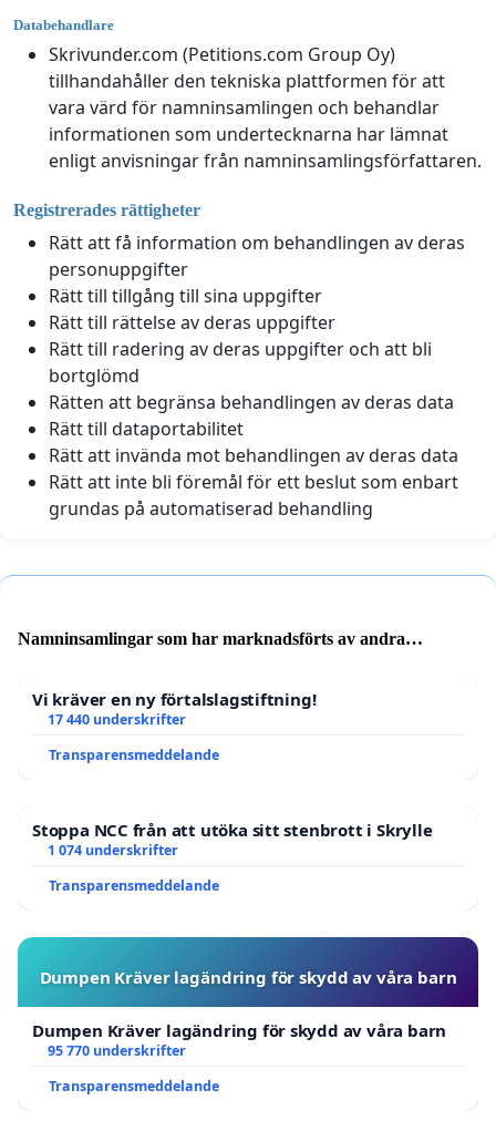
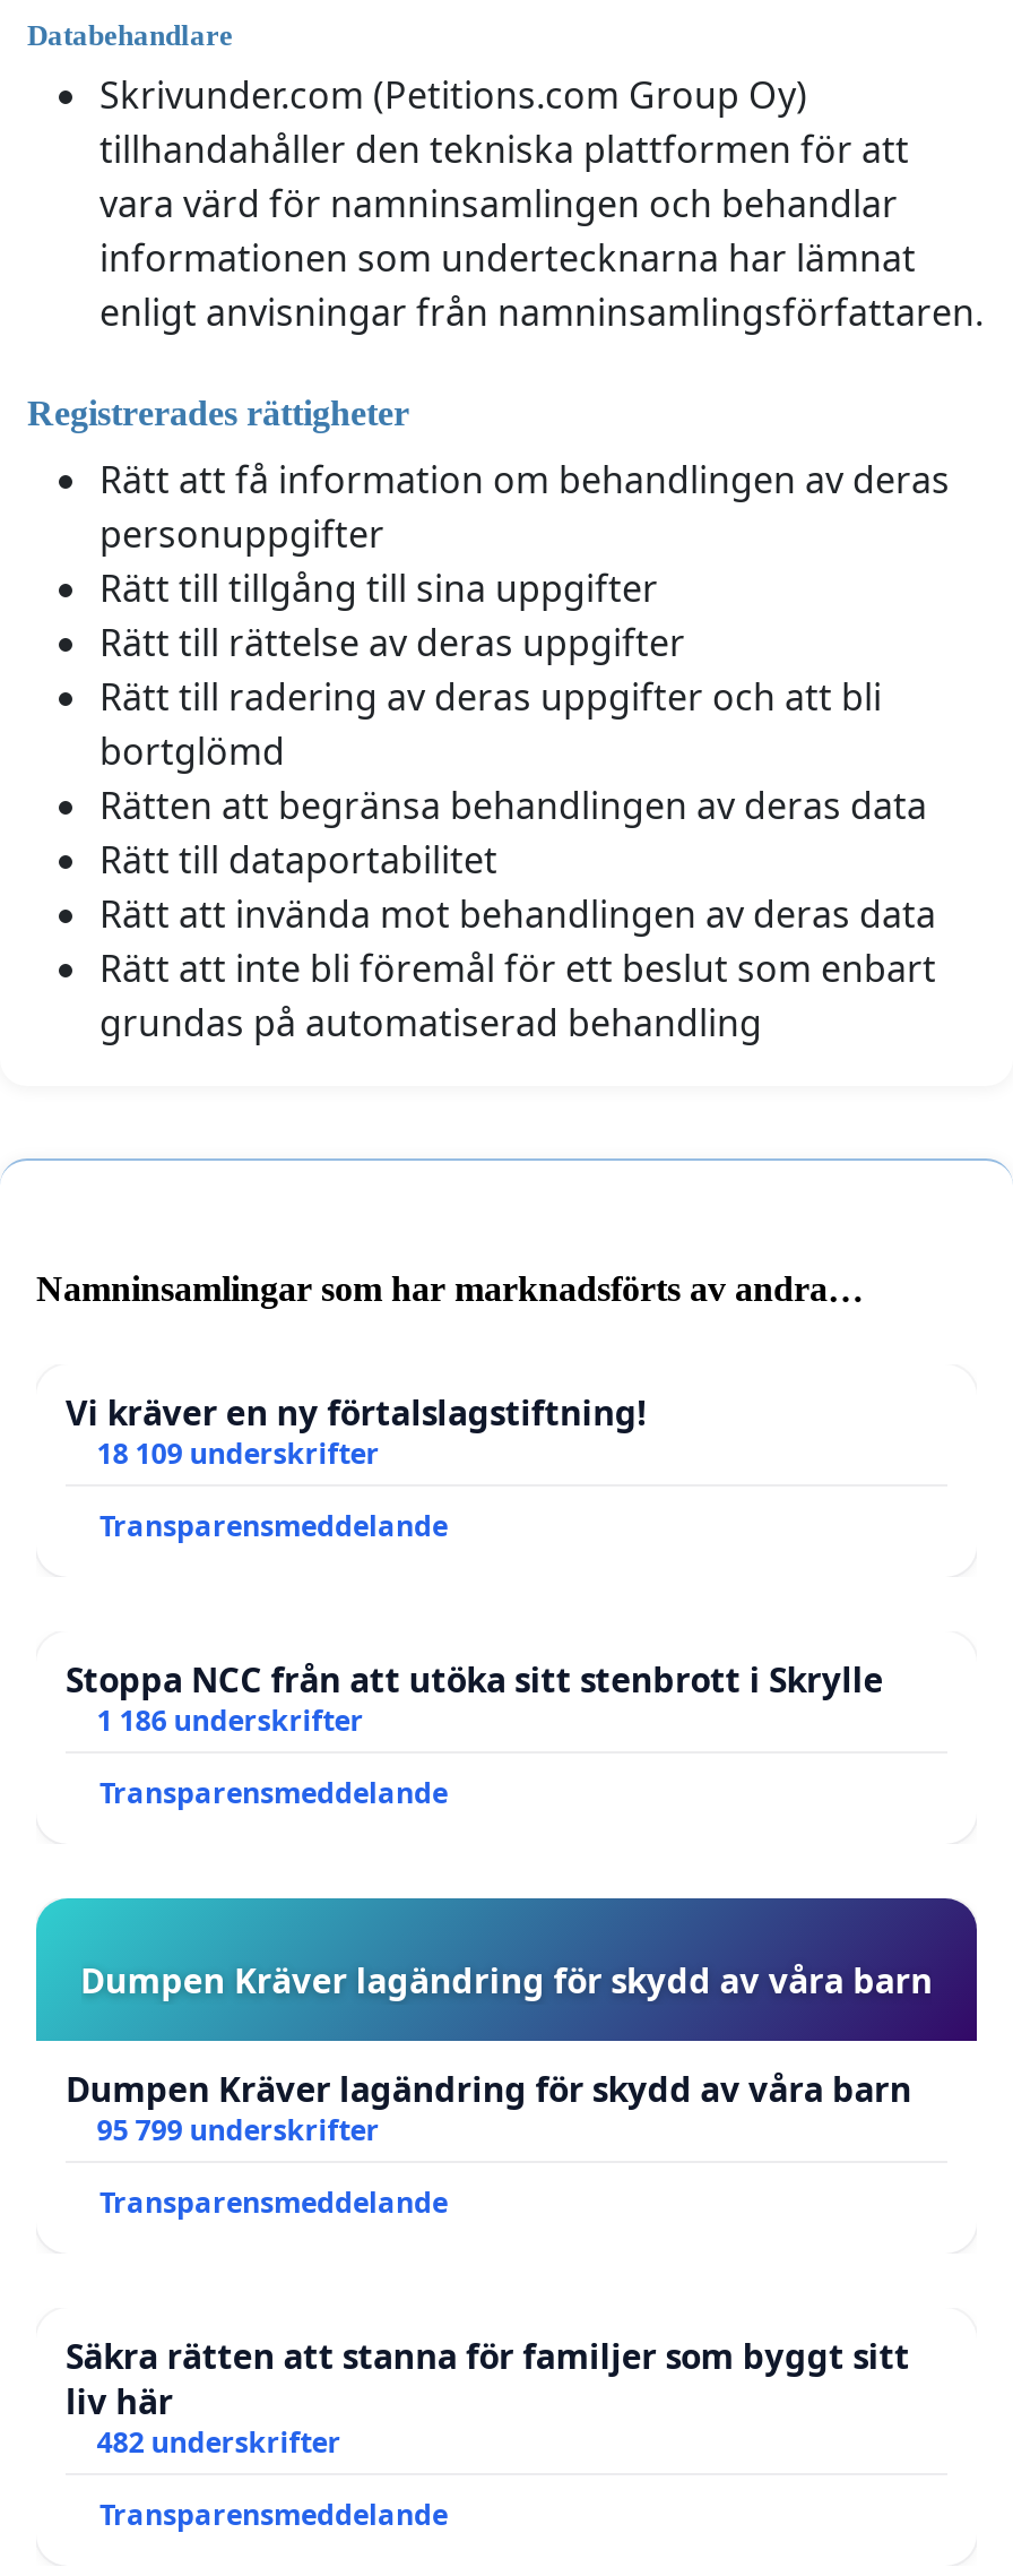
[47,710,186,729] 17 440 underskrifter -> [97,1435,379,1473] 18 109 underskrifter
[47,841,178,860] 1 074 underskrifter -> [97,1702,364,1740] 1 186 underskrifter
[47,1041,186,1060] 95 770 underskrifter -> [66,2111,910,2462] 95 799 underskrifter | Transparensmeddelande | Säkra rätten att stanna för familjer som byggt sitt | liv här | 482 underskrifter

